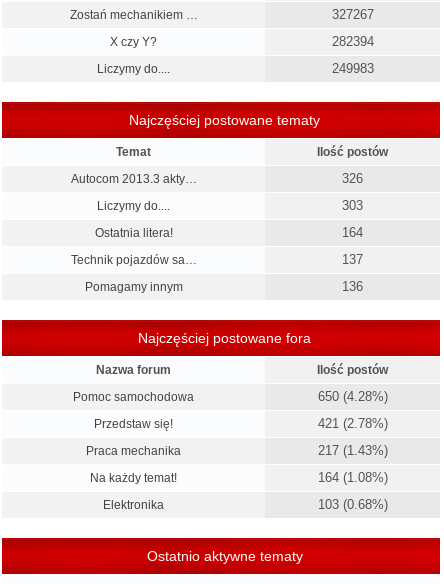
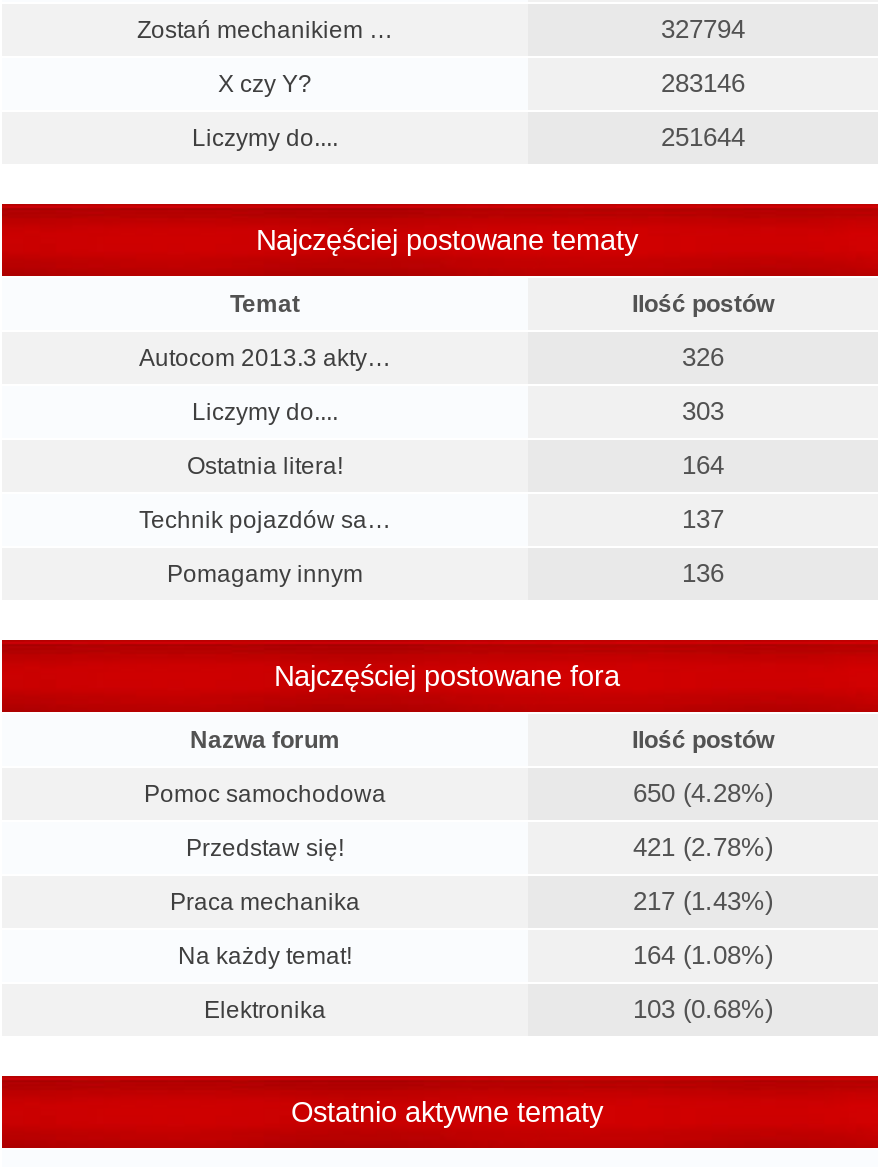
[331,7,373,22] 327267 -> [661,13,745,43] 327794
[331,34,373,49] 282394 -> [661,67,745,97] 283146
[331,61,373,76] 249983 -> [661,121,745,151] 251644

